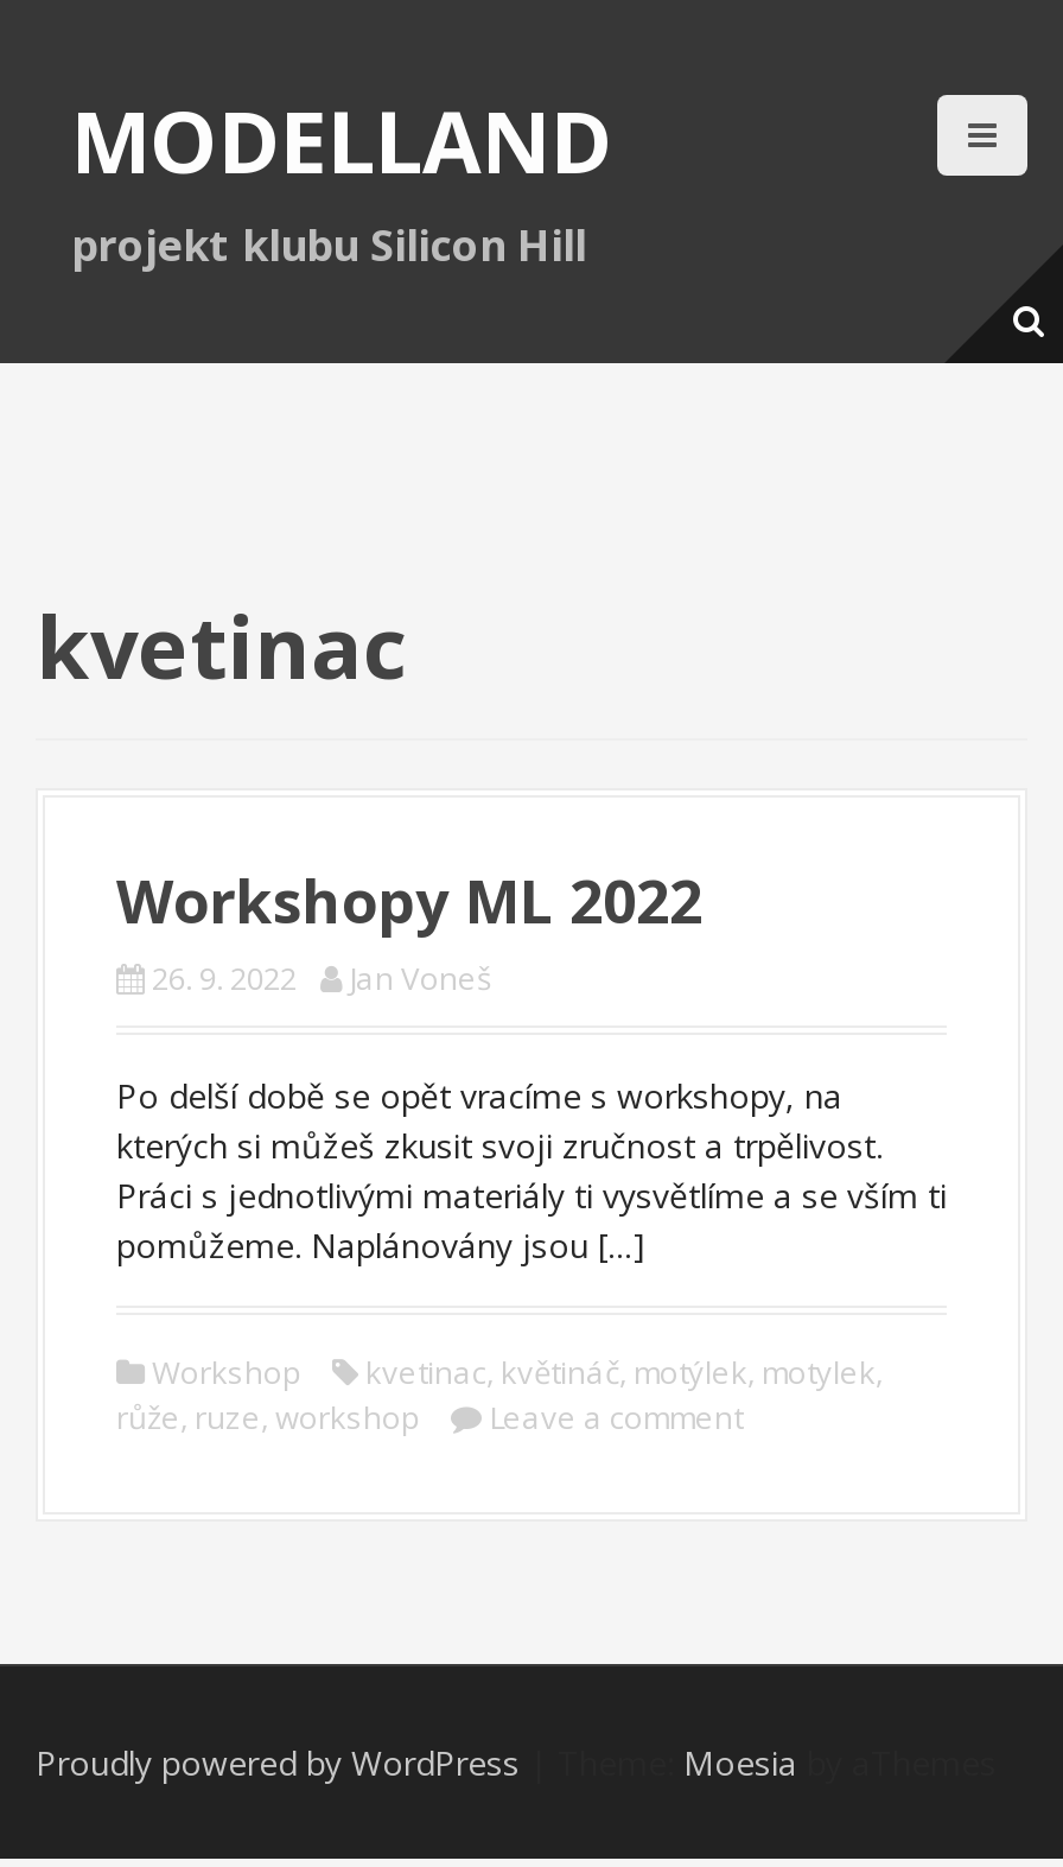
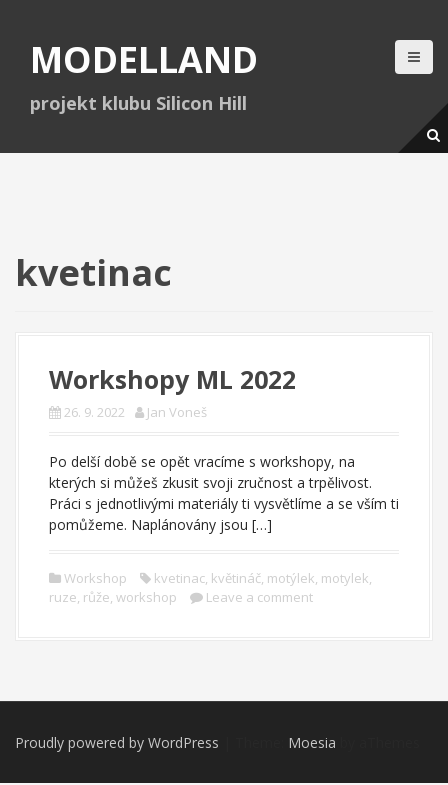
[116,1396,420,1439] růže, ruze, workshop -> [49,588,177,606] ruze, růže, workshop

